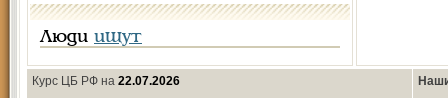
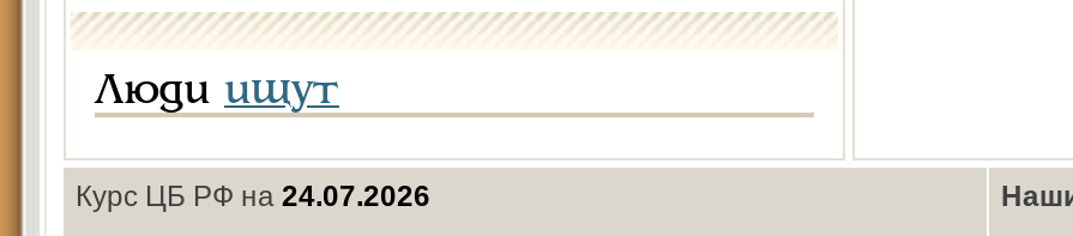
[32,74,180,88] Курс ЦБ РФ на 22.07.2026 -> [76,180,430,213] Курс ЦБ РФ на 24.07.2026

